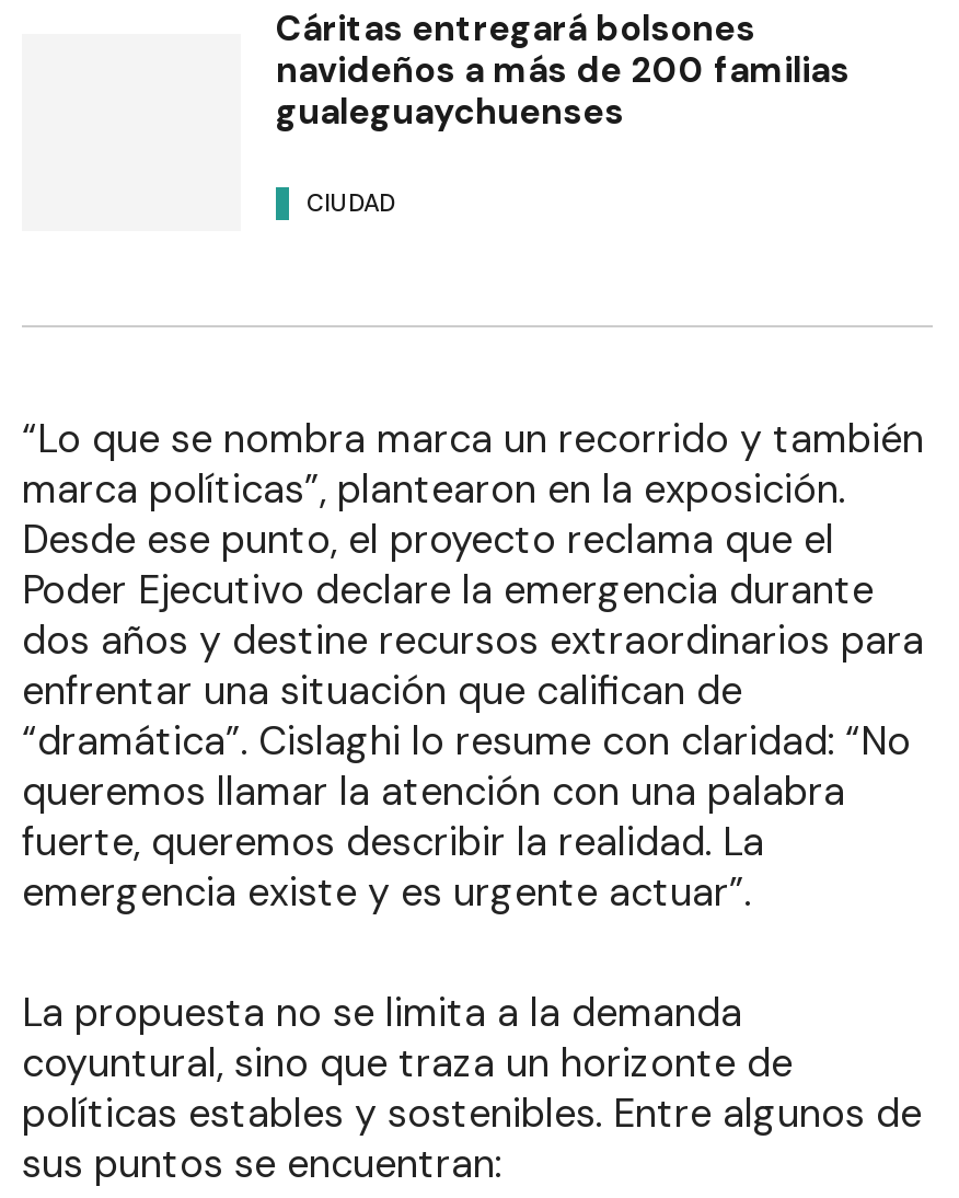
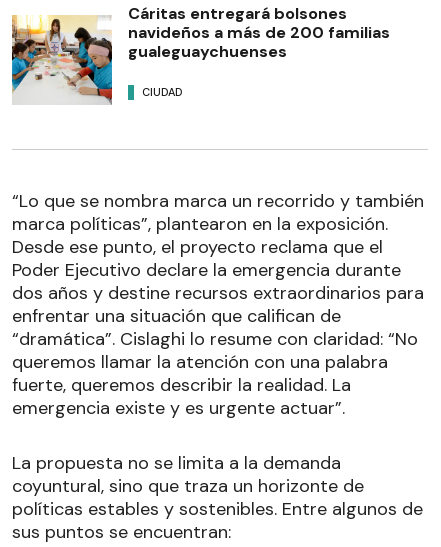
none -> [11,14,113,105] [image]

